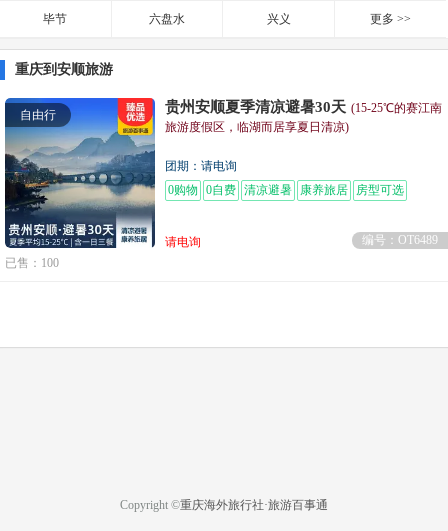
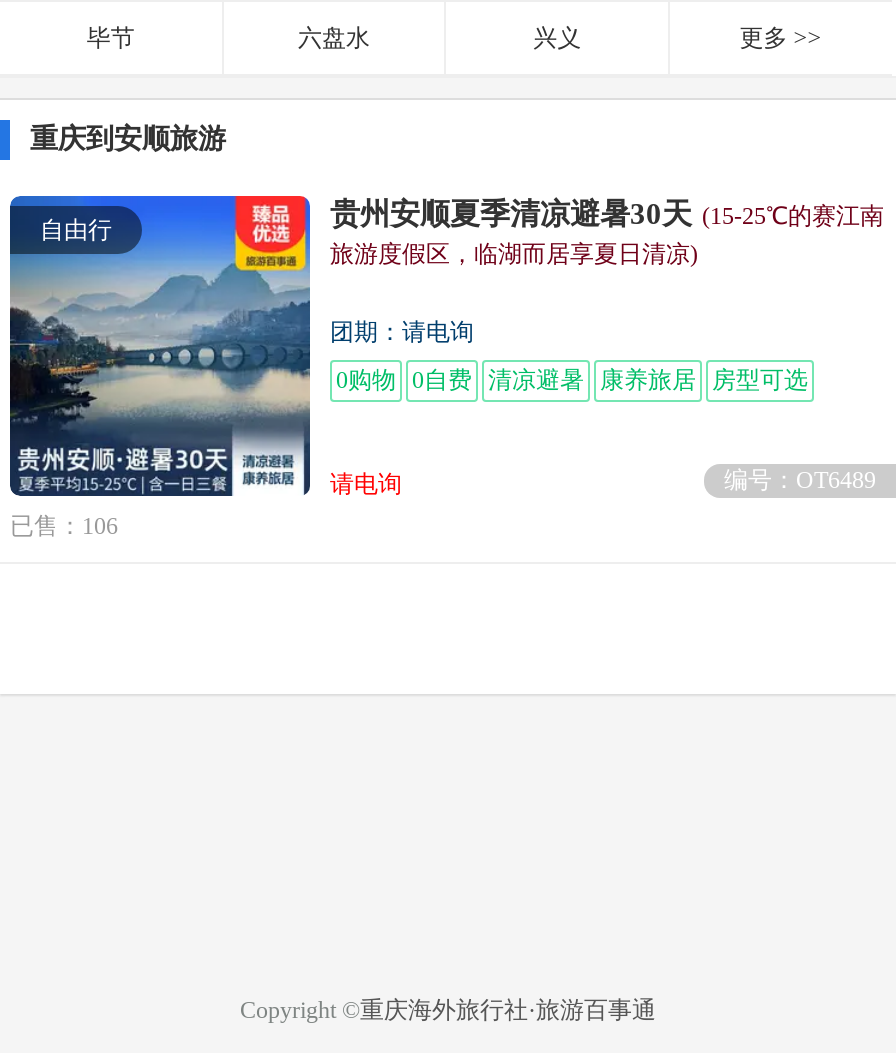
[5,256,59,270] 已售：100 -> [10,512,118,540] 已售：106

